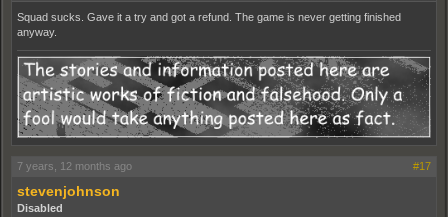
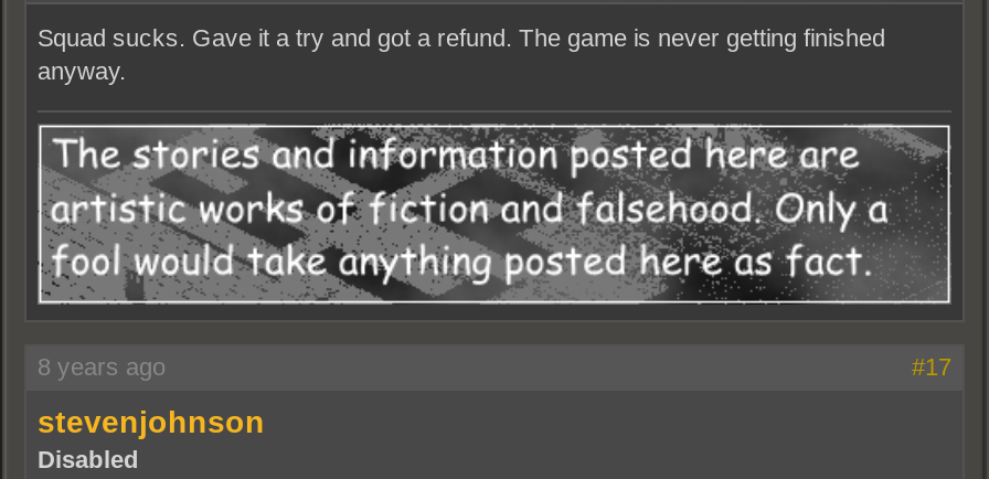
[17,160,132,172] 7 years, 12 months ago -> [38,354,166,380] 8 years ago

